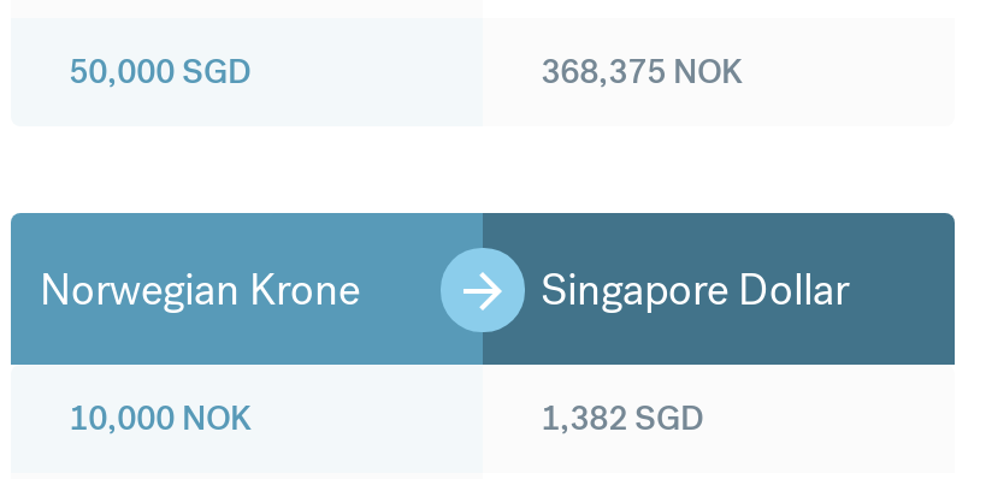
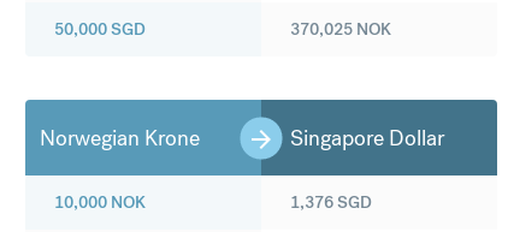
[541,50,743,93] 368,375 NOK -> [290,18,391,40] 370,025 NOK
[541,396,704,440] 1,382 SGD -> [290,191,372,213] 1,376 SGD

